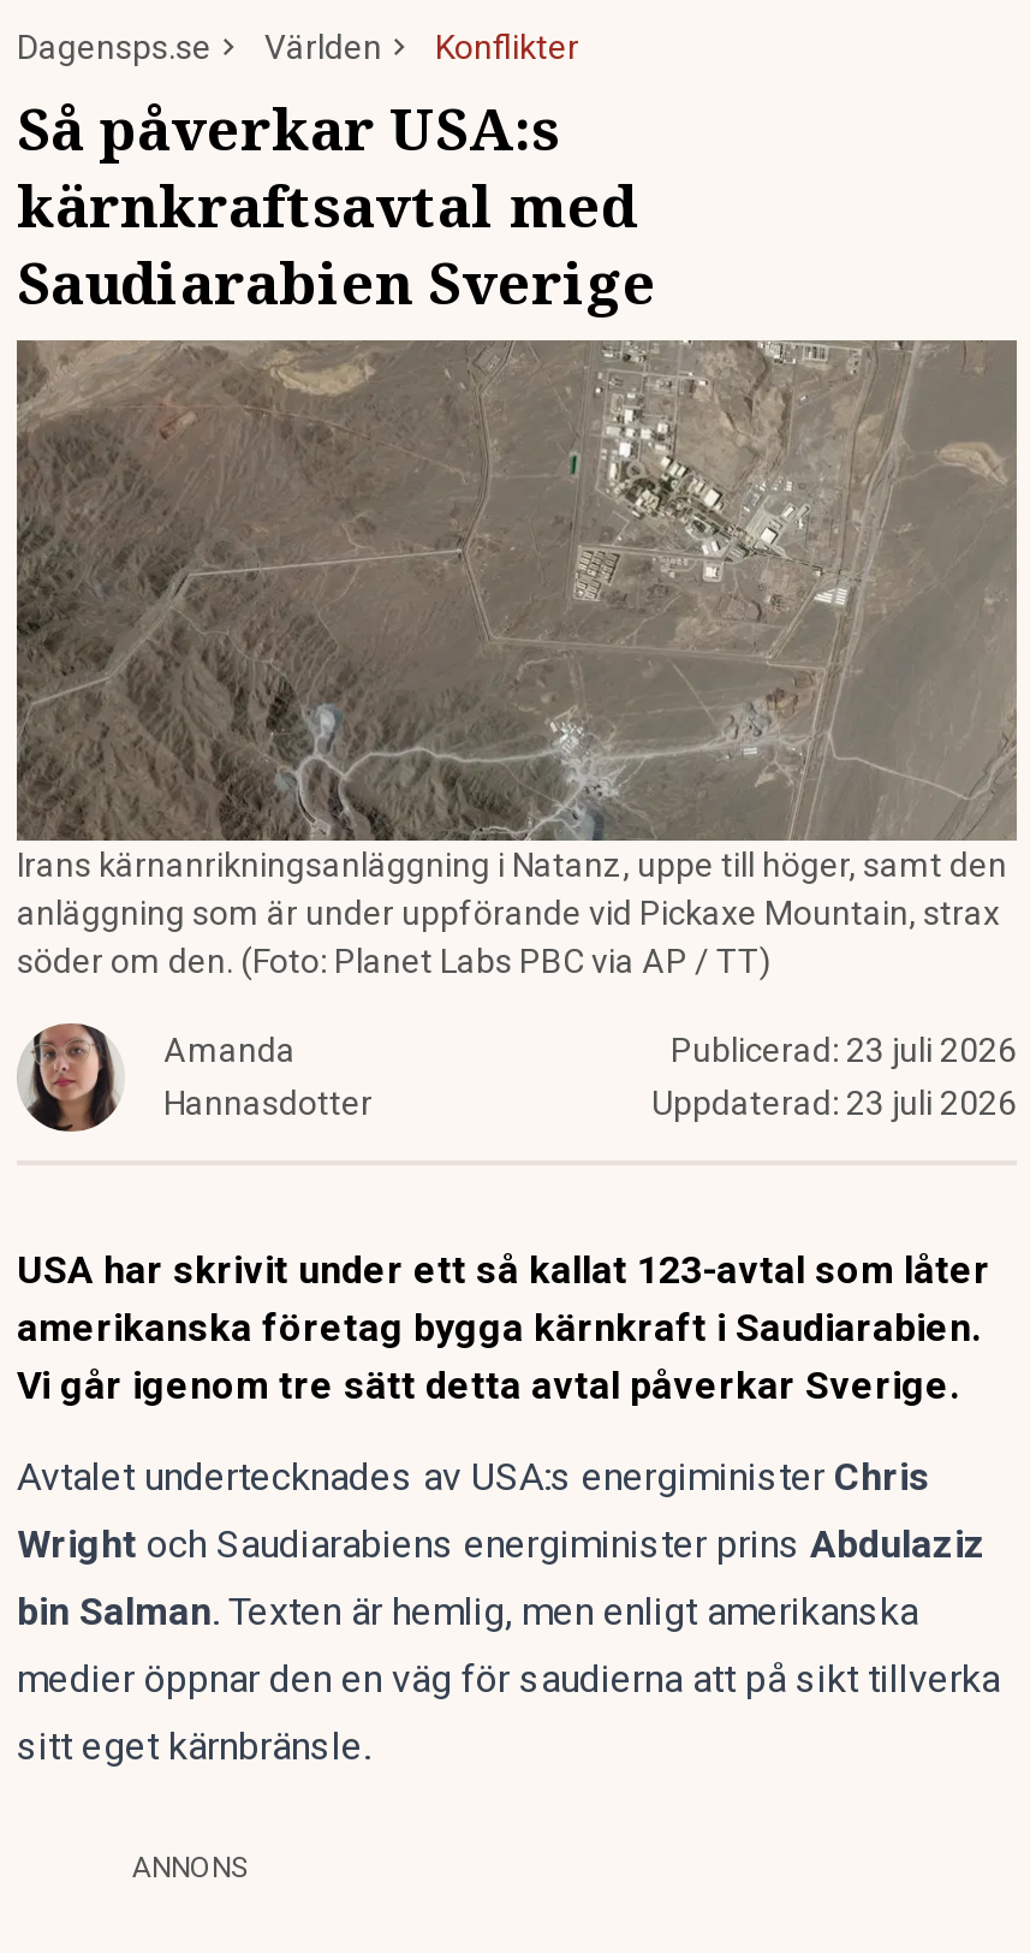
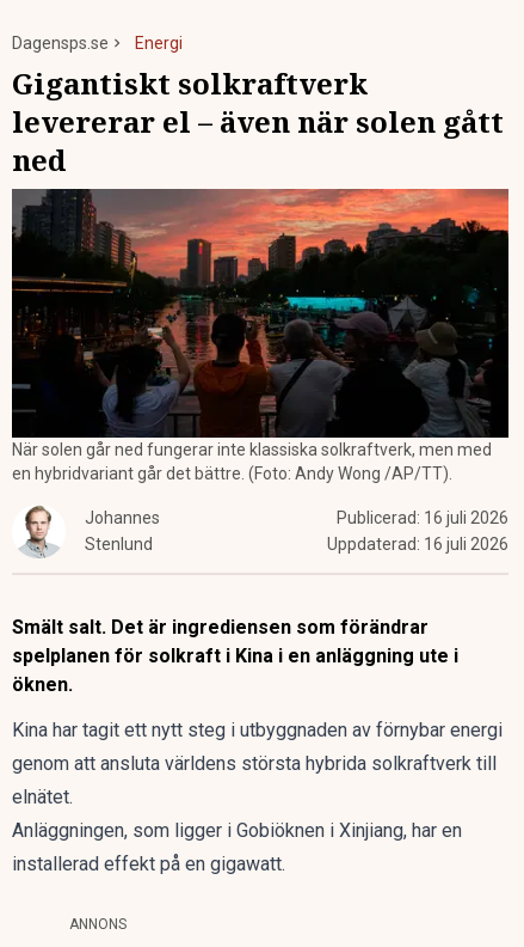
[17,28,656,321] Världen | Konflikter | Så påverkar USA:s | kärnkraftsavtal med | Saudiarabien Sverige -> [12,33,504,179] Energi | Gigantiskt solkraftverk | levererar el – även när solen gått | ned
[14,338,1019,980] [image] | Irans kärnanrikningsanläggning i Natanz, uppe till höger, samt den | anläggning som är under uppförande vid Pickaxe Mountain, strax | söder om den. (Foto: Planet Labs PBC via AP / TT) -> [12,188,510,483] [image] | När solen går ned fungerar inte klassiska solkraftverk, men med | en hybridvariant går det bättre. (Foto: Andy Wong /AP/TT).
[17,1023,373,1134] [image] | Amanda | Hannasdotter -> [17,508,160,557] [image] | Johannes | Stenlund
[651,1031,1017,1122] Publicerad: 23 juli 2026 | Uppdaterad: 23 juli 2026 -> [327,508,508,554] Publicerad: 16 juli 2026 | Uppdaterad: 16 juli 2026
[17,1247,990,1408] USA har skrivit under ett så kallat 123-avtal som låter | amerikanska företag bygga kärnkraft i Saudiarabien. | Vi går igenom tre sätt detta avtal påverkar Sverige. -> [12,616,458,696] Smält salt. Det är ingrediensen som förändrar | spelplanen för solkraft i Kina i en anläggning ute i | öknen.
[17,1454,930,1500] Avtalet undertecknades av USA:s energiminister Chris -> [12,719,503,741] Kina har tagit ett nytt steg i utbyggnaden av förnybar energi
[17,1521,986,1567] Wright och Saudiarabiens energiminister prins Abdulaziz -> [12,752,497,775] genom att ansluta världens största hybrida solkraftverk till
[17,1589,918,1634] bin Salman. Texten är hemlig, men enligt amerikanska -> [12,786,73,808] elnätet.
[17,1656,1000,1702] medier öppnar den en väg för saudierna att på sikt tillverka -> [12,819,462,842] Anläggningen, som ligger i Gobiöknen i Xinjiang, har en
[17,1723,370,1769] sitt eget kärnbränsle. -> [12,853,285,875] installerad effekt på en gigawatt.

